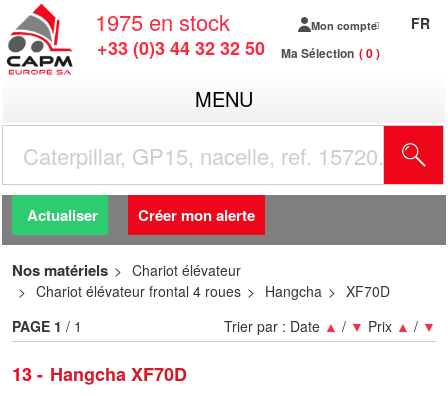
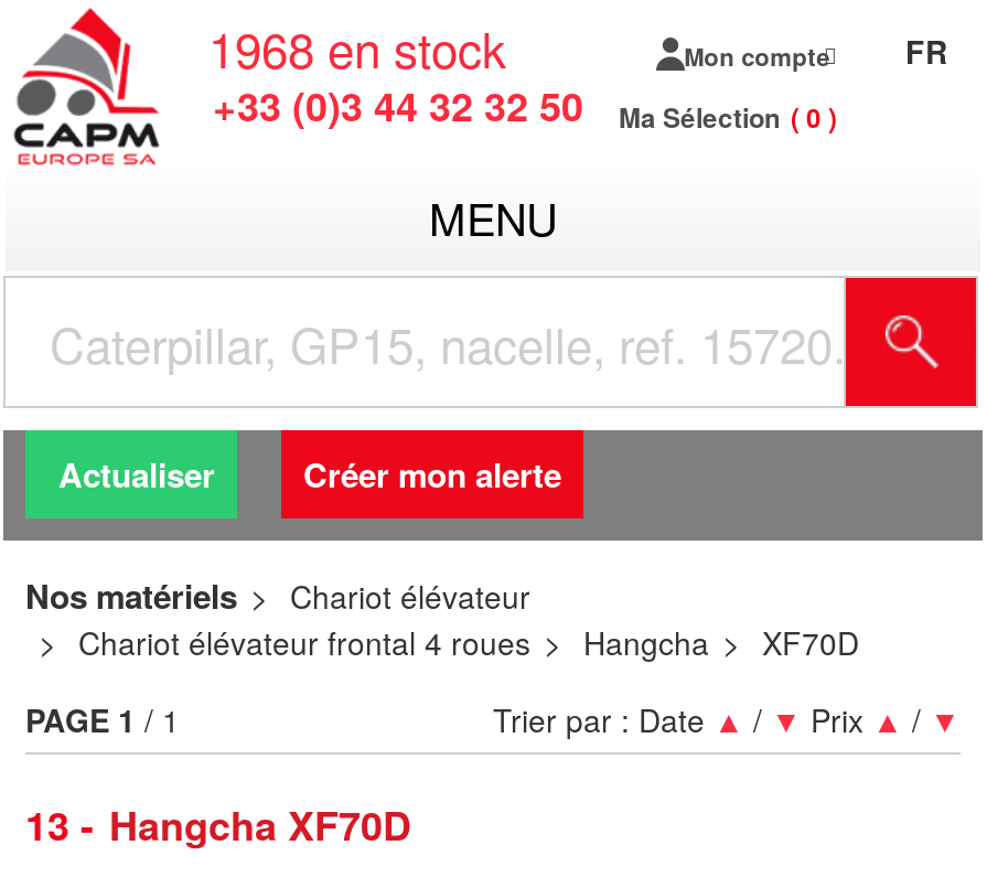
[95,6,230,37] 1975 en stock -> [208,13,506,82] 1968 en stock

